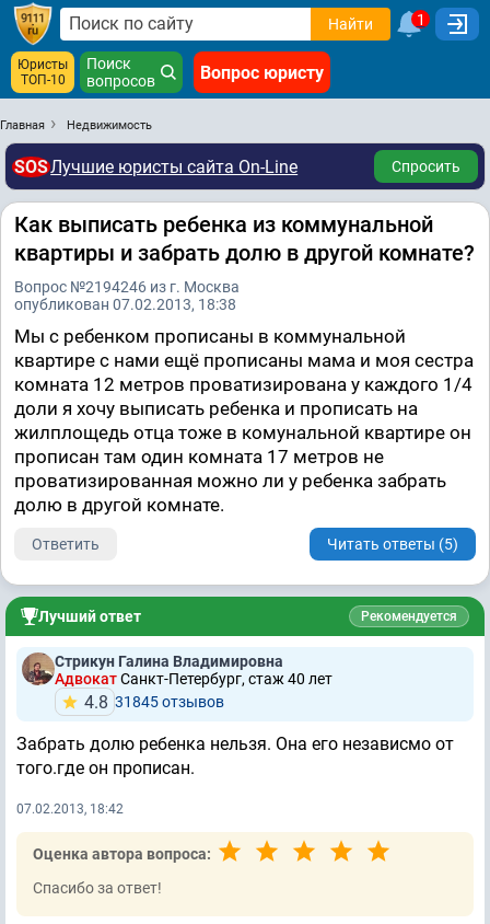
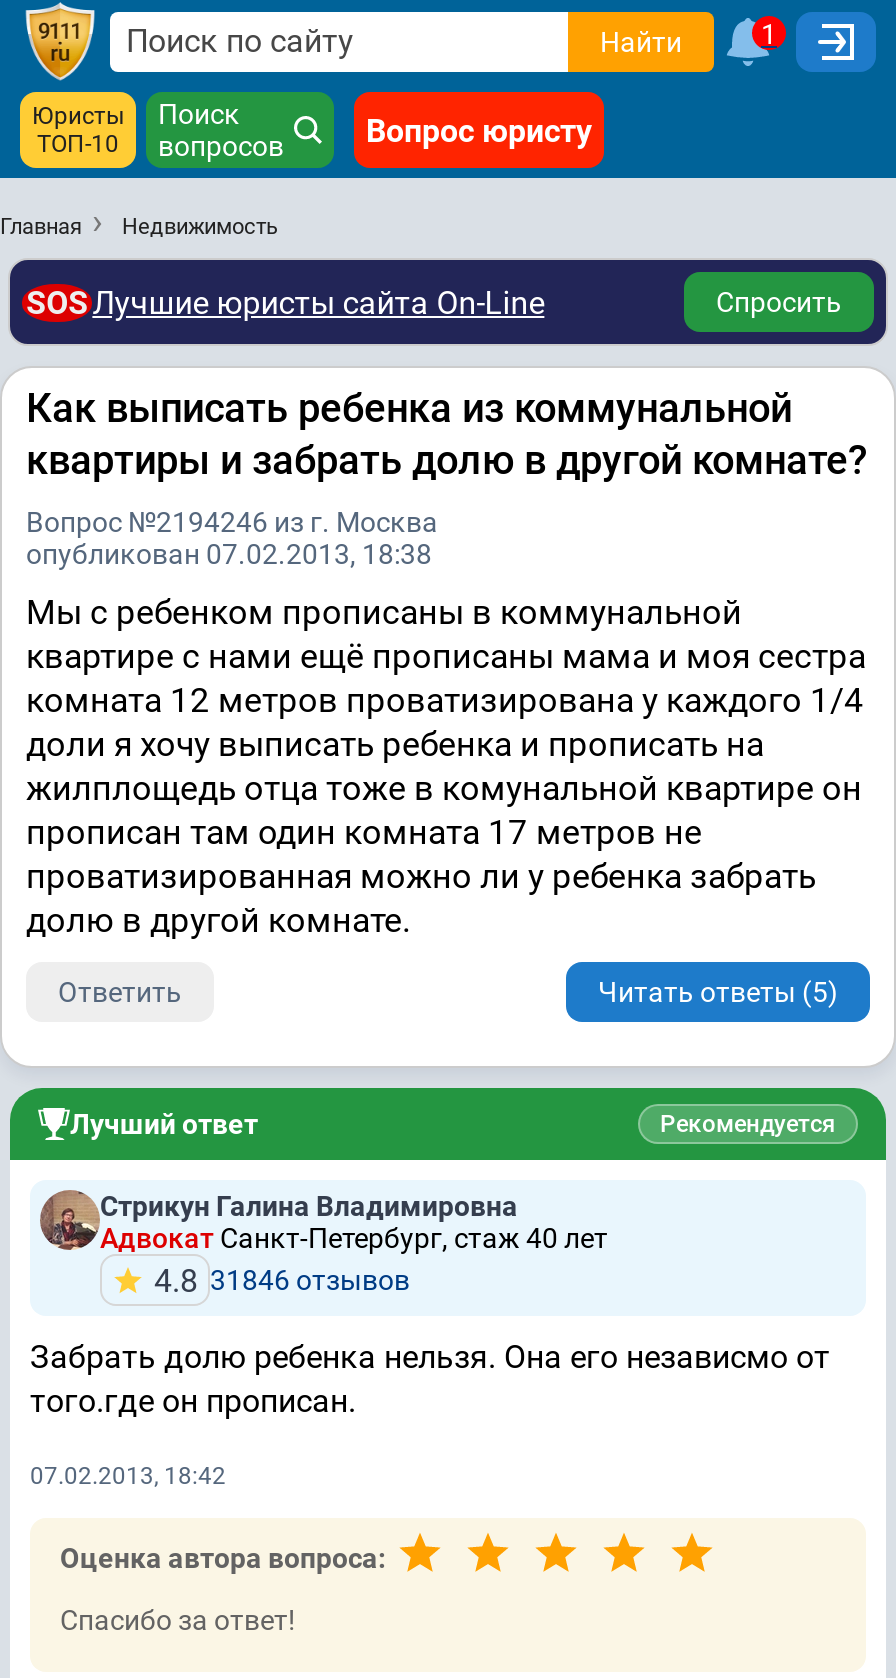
[84,691,224,712] 4.8 31845 отзывов -> [154,1261,410,1299] 4.8 31846 отзывов

